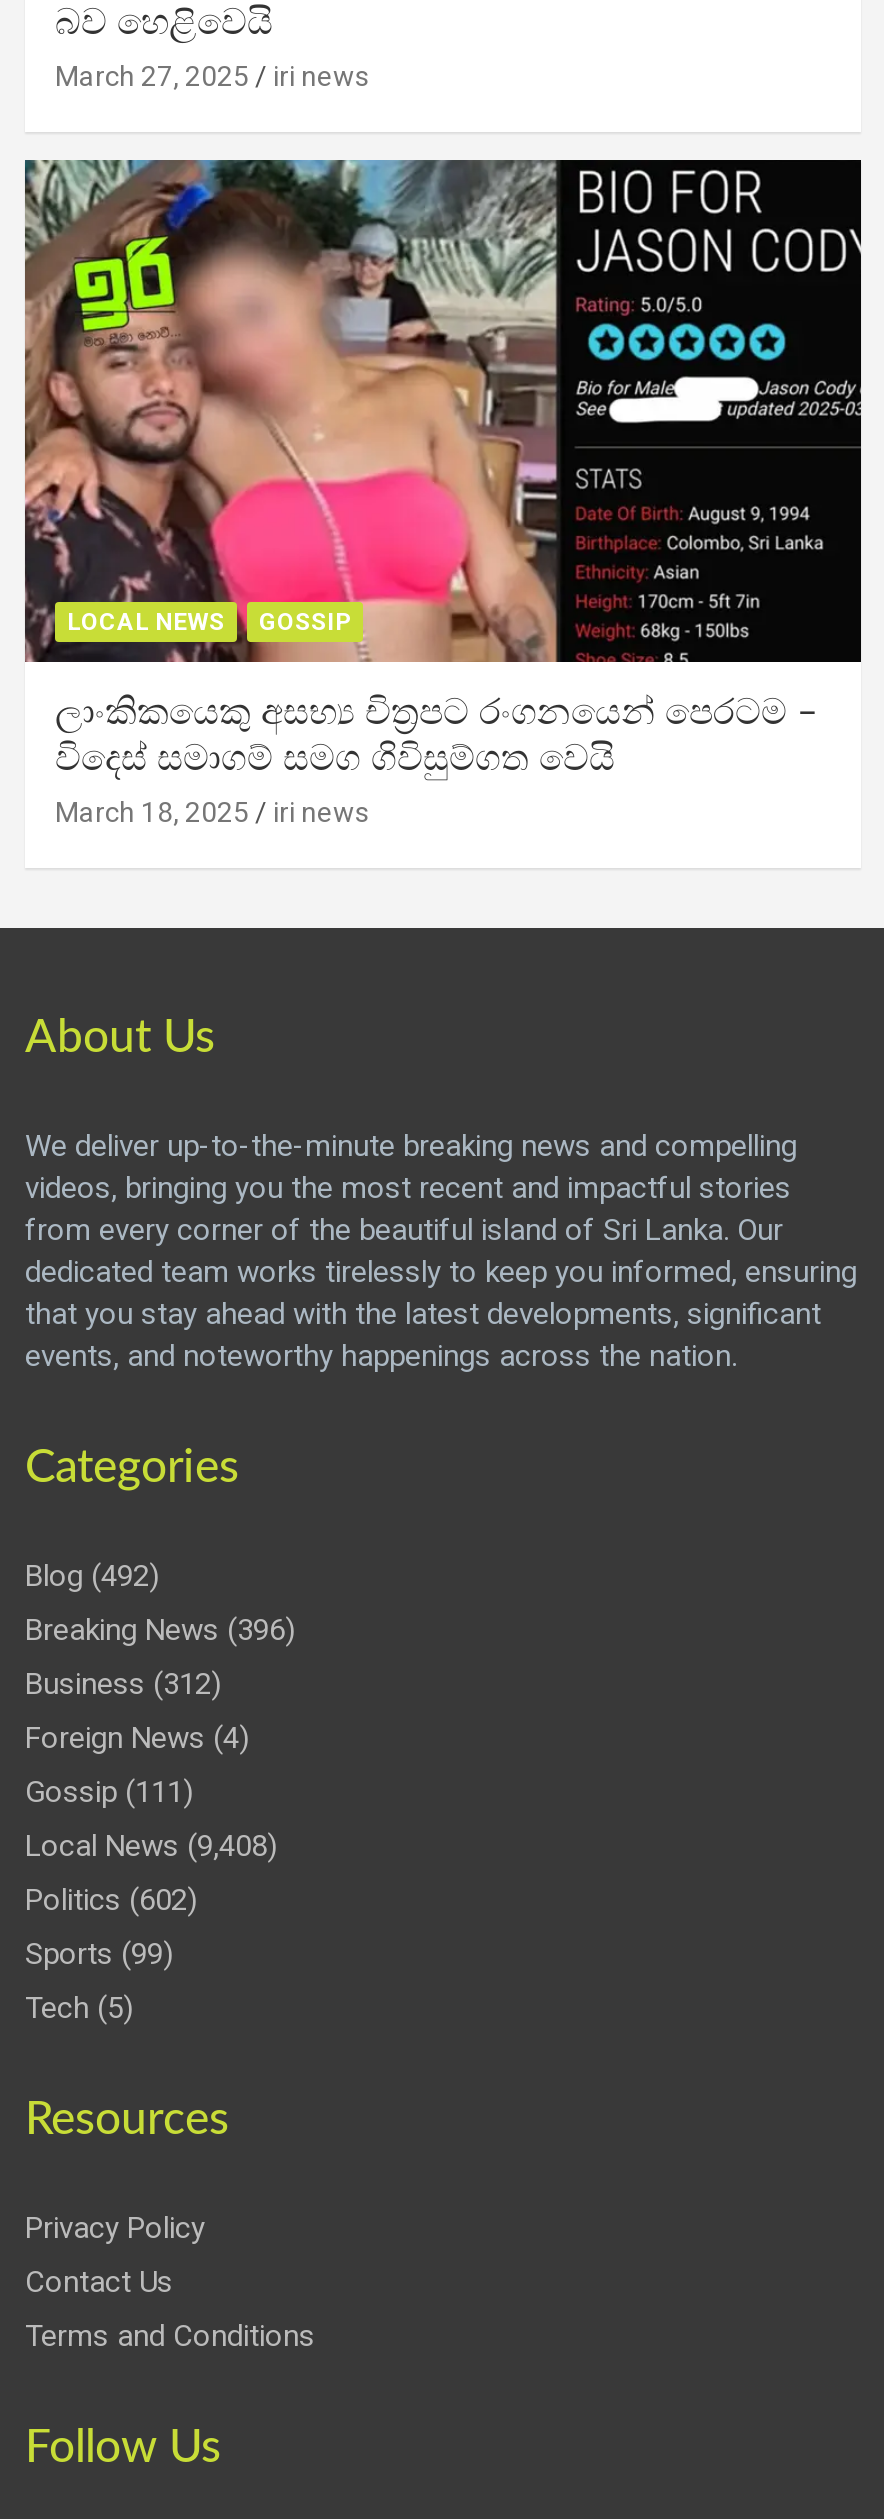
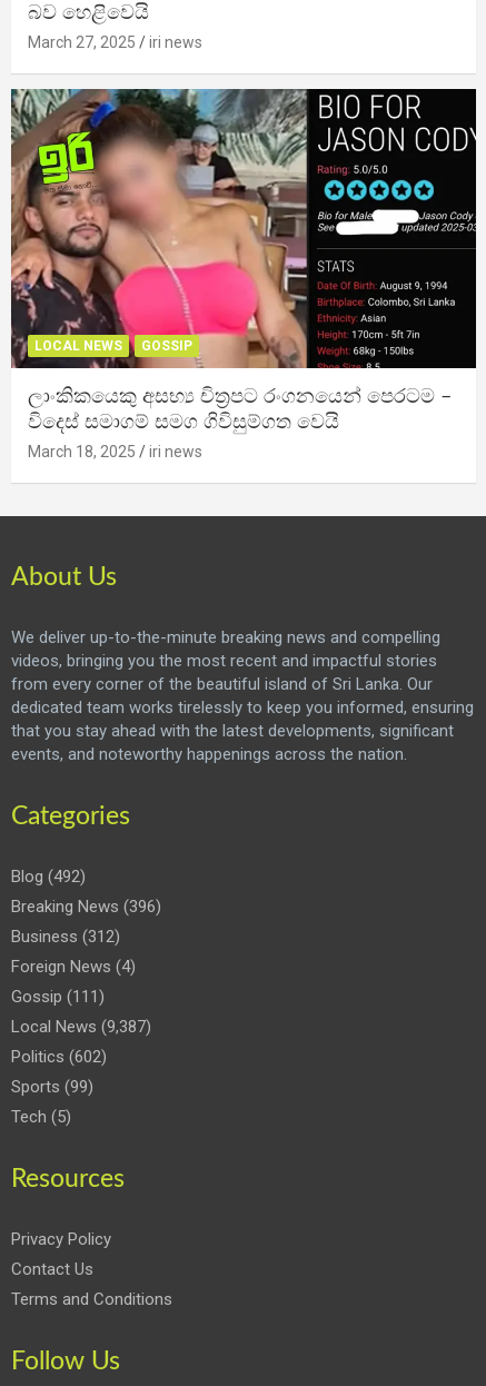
[25,1828,277,1864] Local News (9,408) -> [11,1017,151,1037] Local News (9,387)

